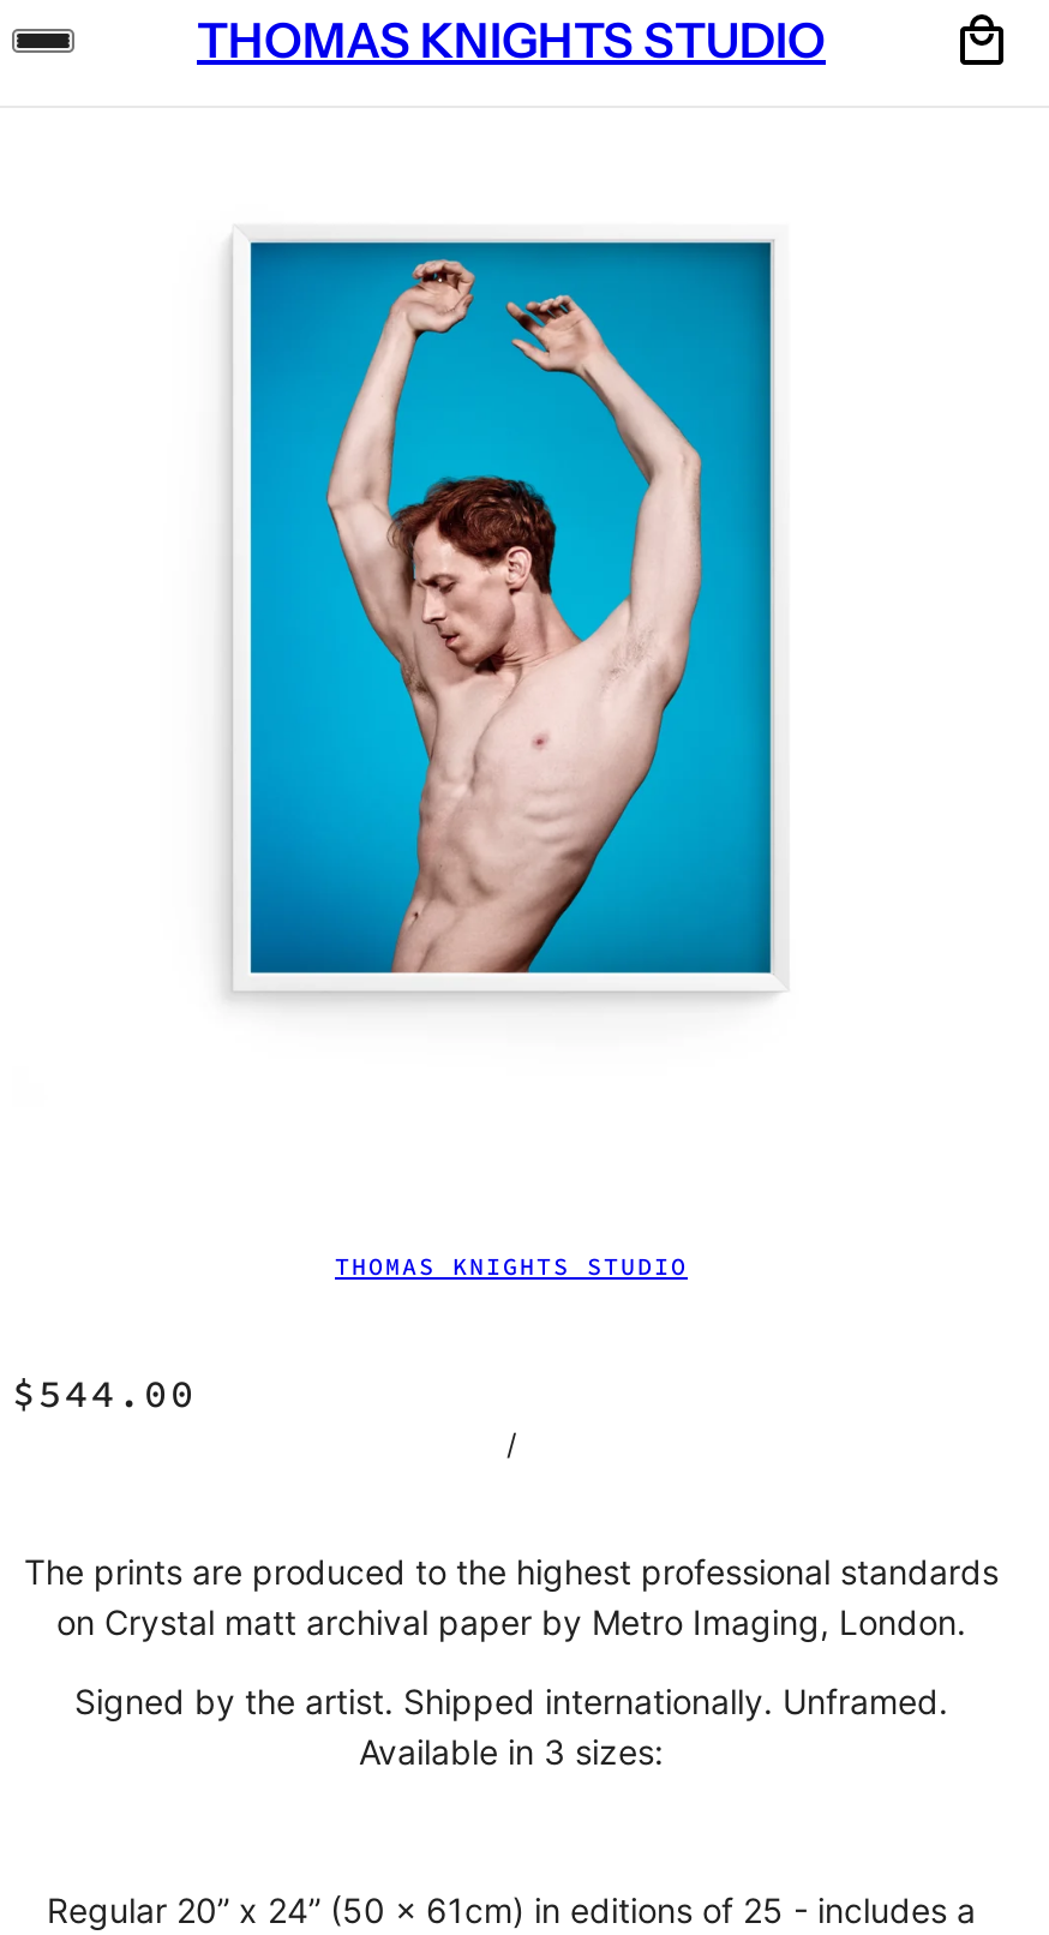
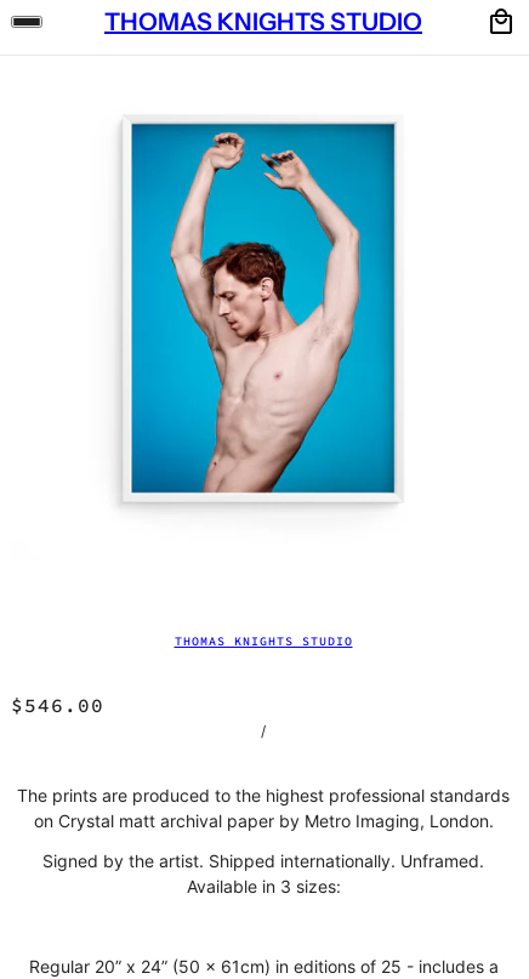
[12,1368,197,1416] $544.00 -> [11,693,104,717] $546.00

